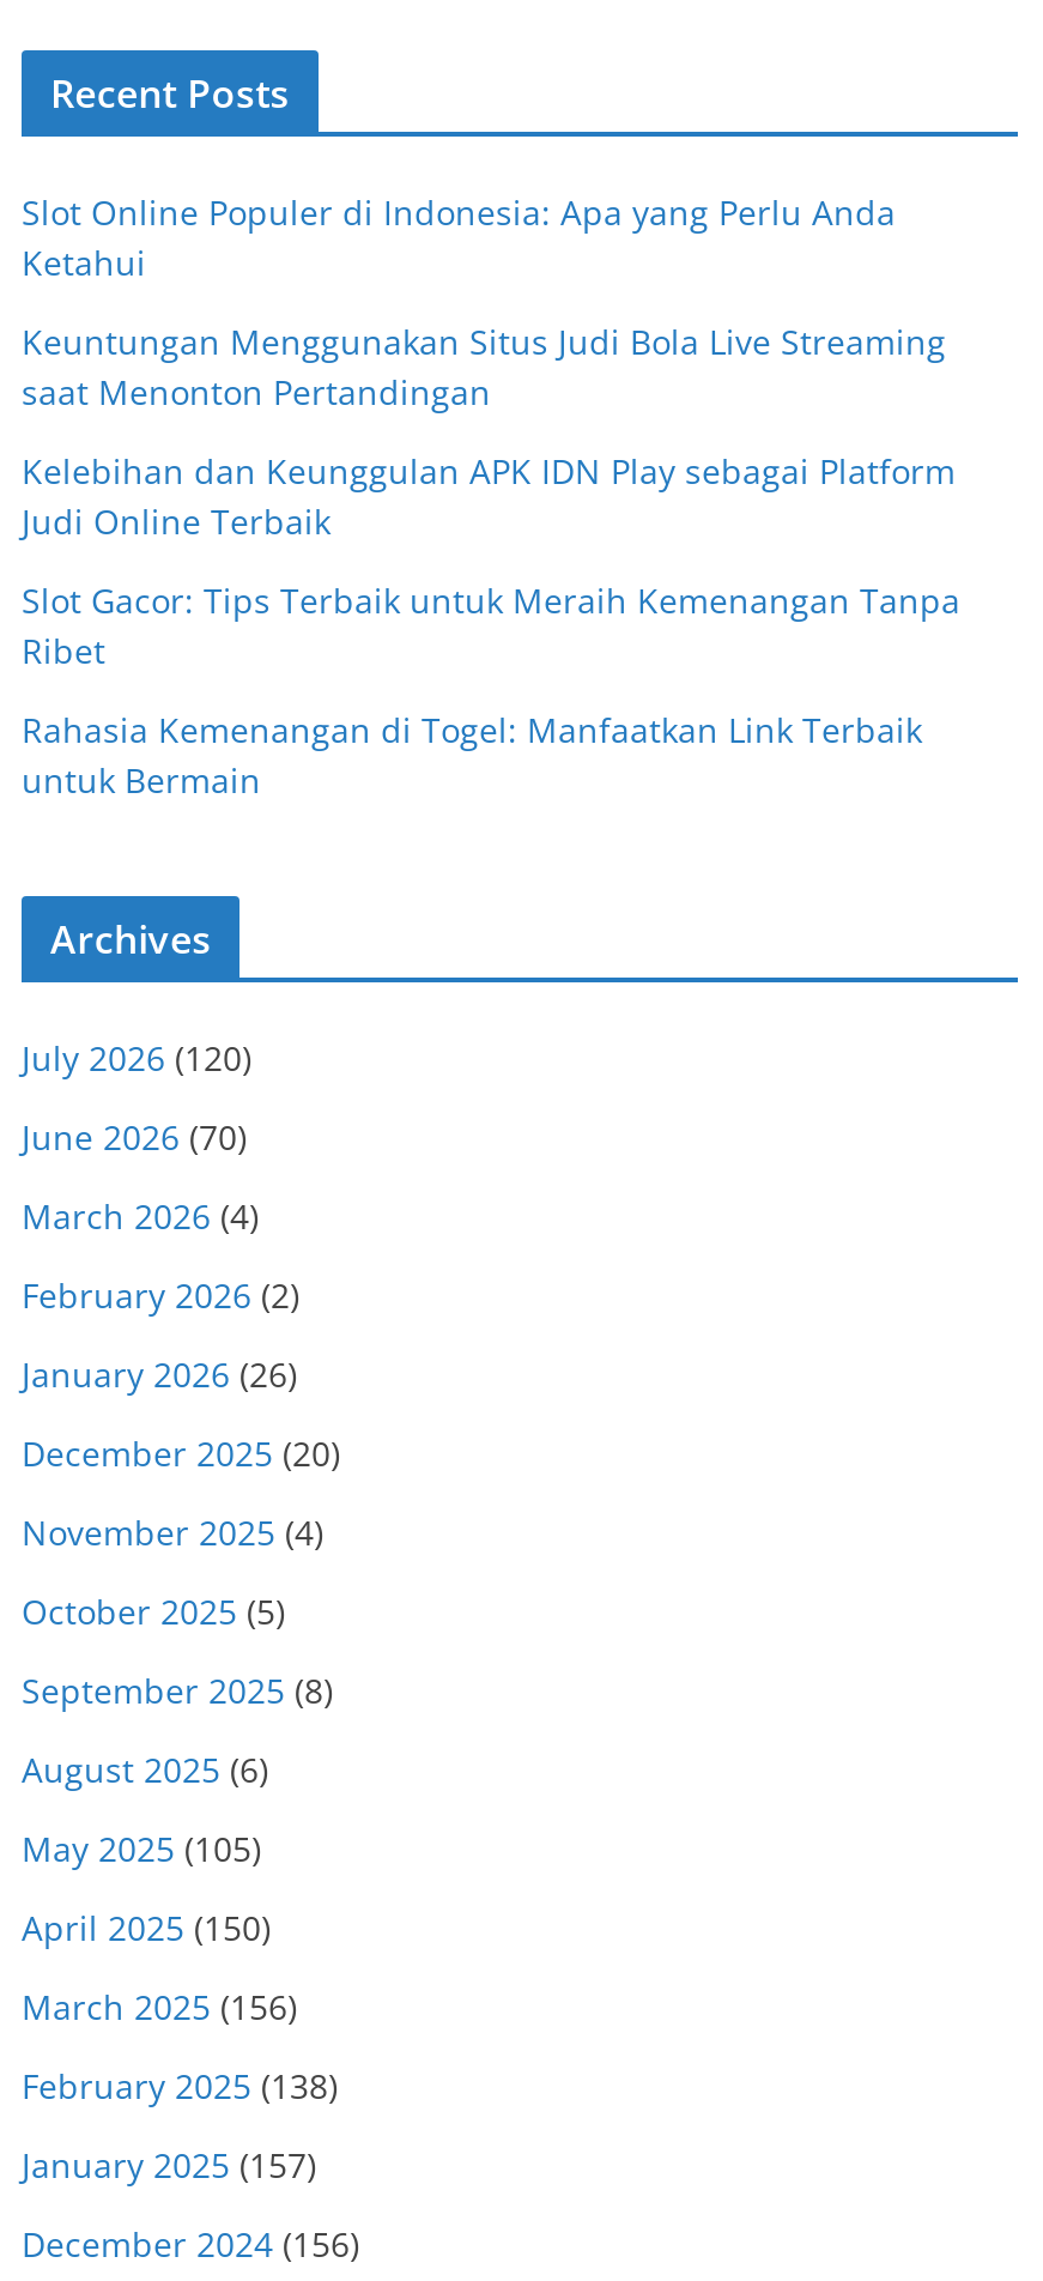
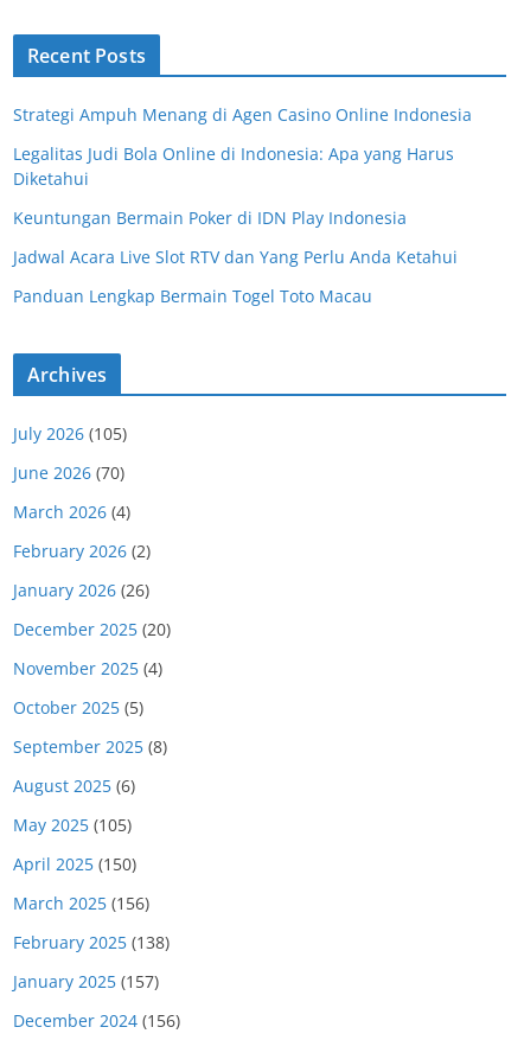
[22,189,896,285] Slot Online Populer di Indonesia: Apa yang Perlu Anda | Ketahui -> [13,103,472,126] Strategi Ampuh Menang di Agen Casino Online Indonesia
[22,319,946,415] Keuntungan Menggunakan Situs Judi Bola Live Streaming | saat Menonton Pertandingan -> [13,142,454,190] Legalitas Judi Bola Online di Indonesia: Apa yang Harus | Diketahui
[22,448,956,544] Kelebihan dan Keunggulan APK IDN Play sebagai Platform | Judi Online Terbaik -> [13,206,407,229] Keuntungan Bermain Poker di IDN Play Indonesia
[22,577,960,673] Slot Gacor: Tips Terbaik untuk Meraih Kemenangan Tanpa | Ribet -> [13,245,458,268] Jadwal Acara Live Slot RTV dan Yang Perlu Anda Ketahui
[22,707,922,803] Rahasia Kemenangan di Togel: Manfaatkan Link Terbaik | untuk Bermain -> [13,285,372,307] Panduan Lengkap Bermain Togel Toto Macau
[22,1035,251,1081] July 2026 (120) -> [13,422,127,445] July 2026 (105)

